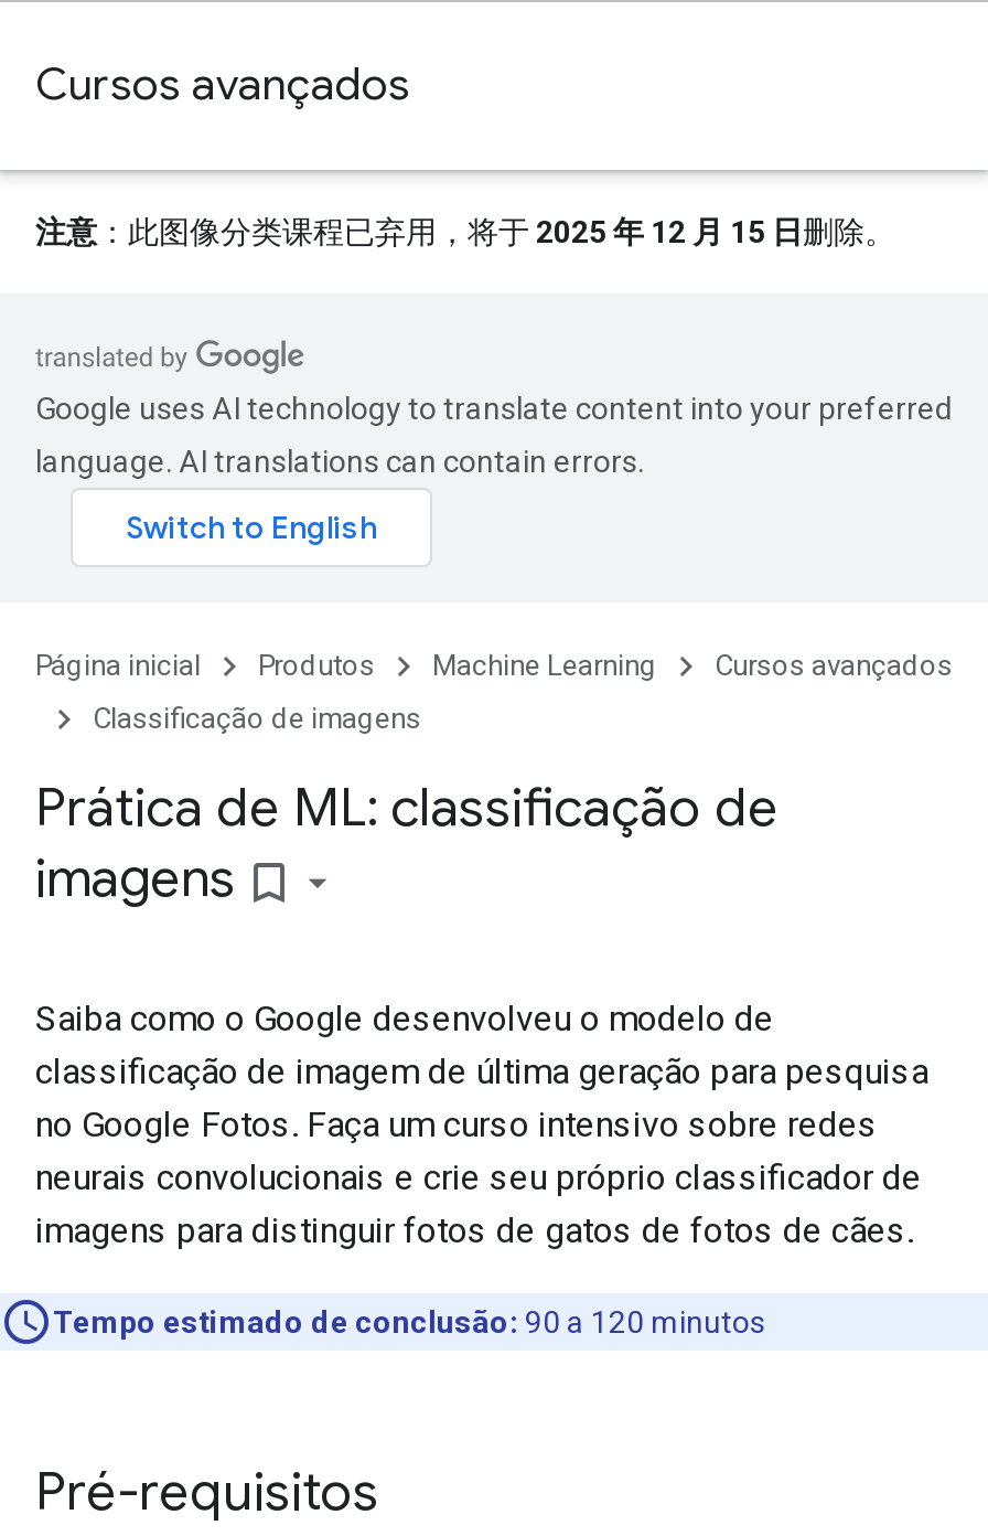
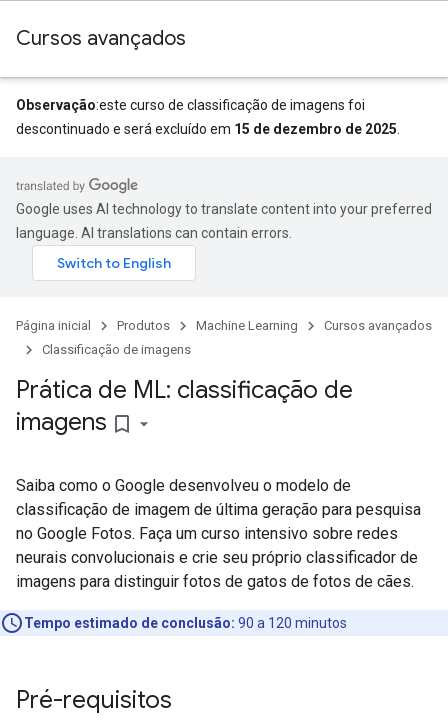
[35,214,895,249] 注意：此图像分类课程已弃用，将于2025 年 12 月 15 日删除。 -> [16,97,400,137] Observação:este curso de classificação de imagens foi | descontinuado e será excluído em 15 de dezembro de 2025.

